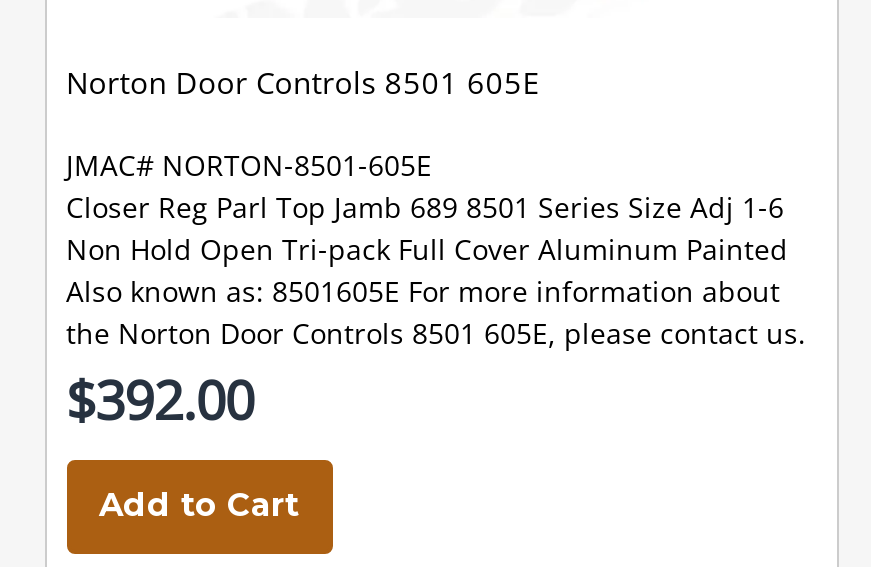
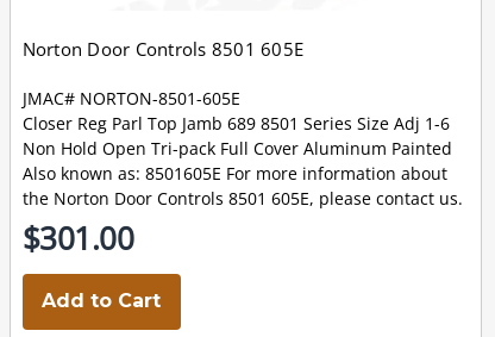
[66,363,254,435] $392.00 -> [22,216,134,259] $301.00

